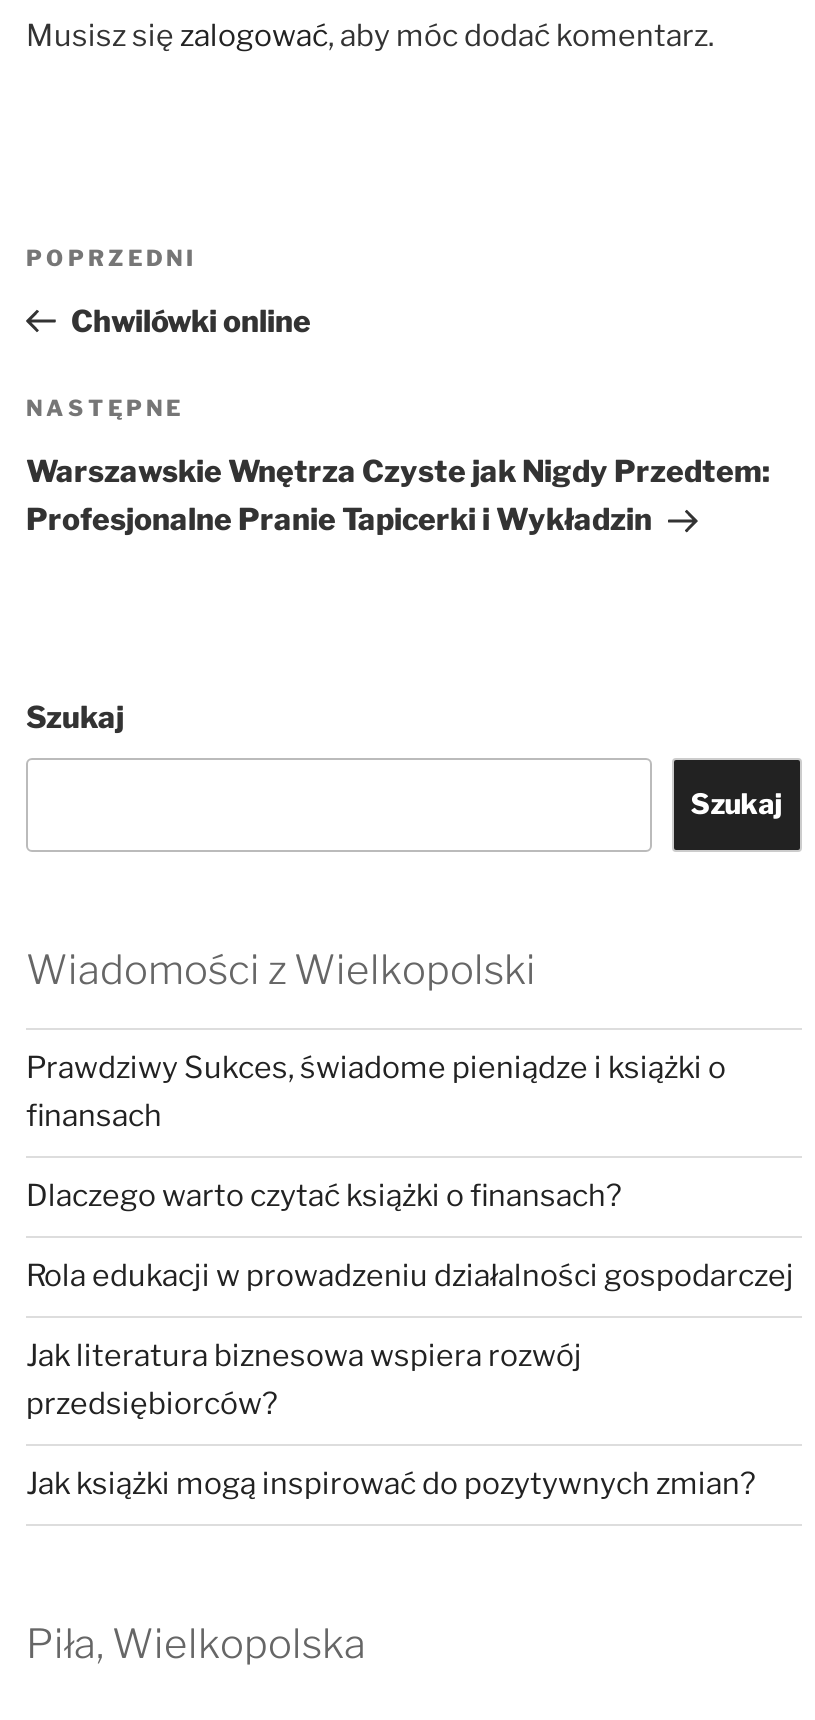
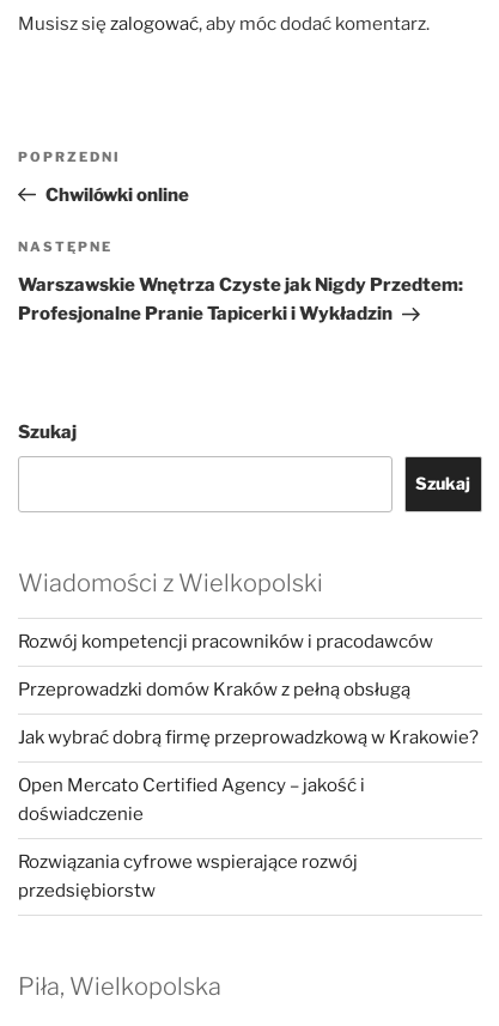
[26,1050,726,1134] Prawdziwy Sukces, świadome pieniądze i książki o | finansach -> [18,631,433,653] Rozwój kompetencji pracowników i pracodawców
[26,1178,622,1214] Dlaczego warto czytać książki o finansach? -> [18,679,410,701] Przeprowadzki domów Kraków z pełną obsługą
[26,1258,794,1294] Rola edukacji w prowadzeniu działalności gospodarczej -> [18,727,479,748] Jak wybrać dobrą firmę przeprowadzkową w Krakowie?
[26,1338,582,1422] Jak literatura biznesowa wspiera rozwój | przedsiębiorców? -> [18,775,365,825] Open Mercato Certified Agency – jakość i | doświadczenie
[26,1466,756,1502] Jak książki mogą inspirować do pozytywnych zmian? -> [18,851,358,902] Rozwiązania cyfrowe wspierające rozwój | przedsiębiorstw

